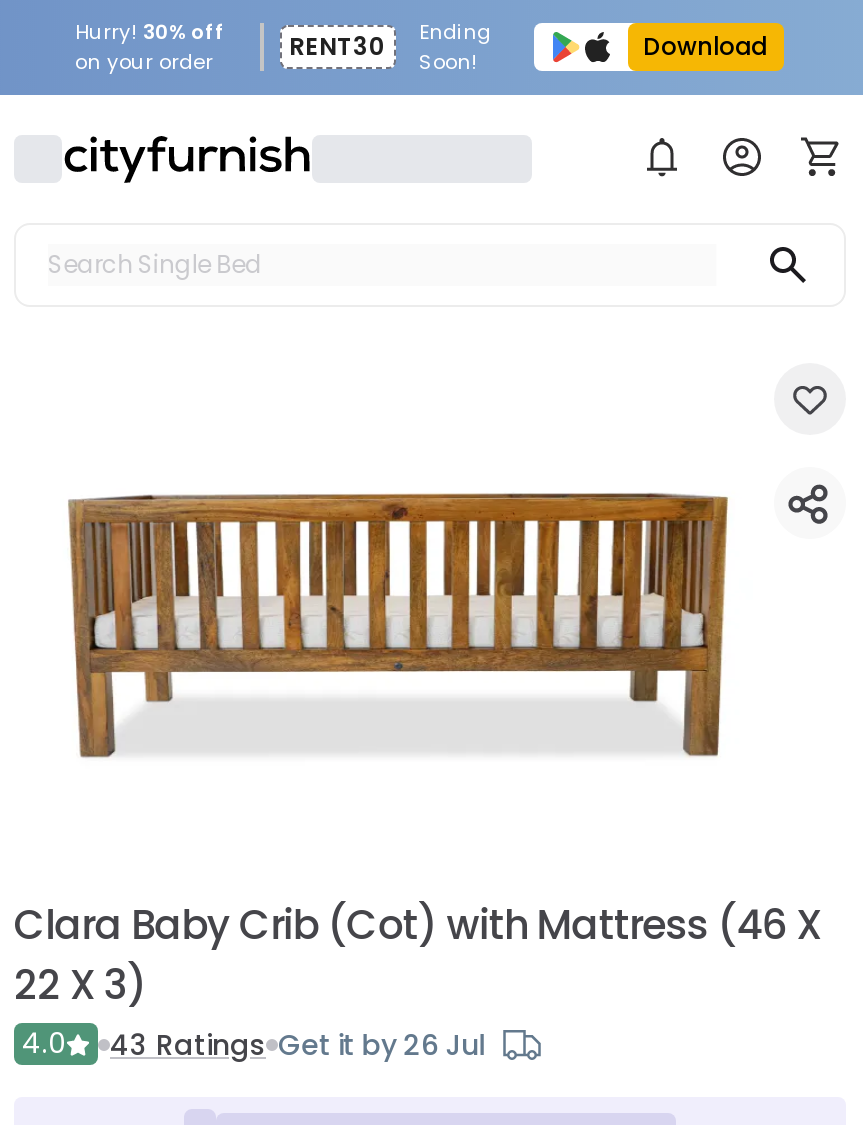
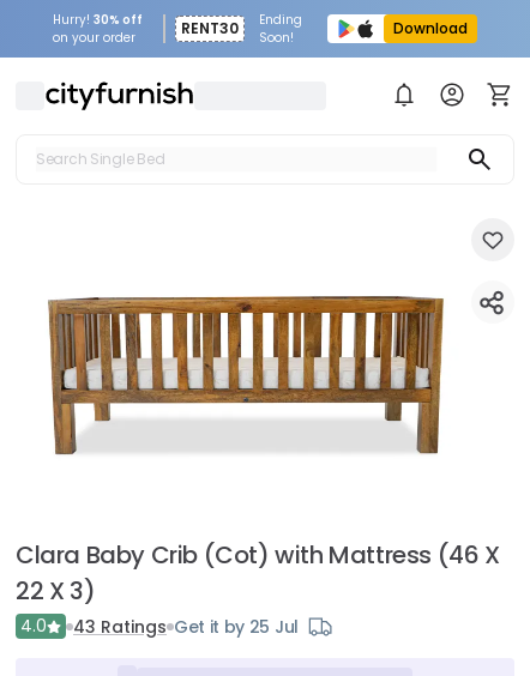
[110,1024,486,1064] 43 Ratings Get it by 26 Jul -> [73,614,298,638] 43 Ratings Get it by 25 Jul

